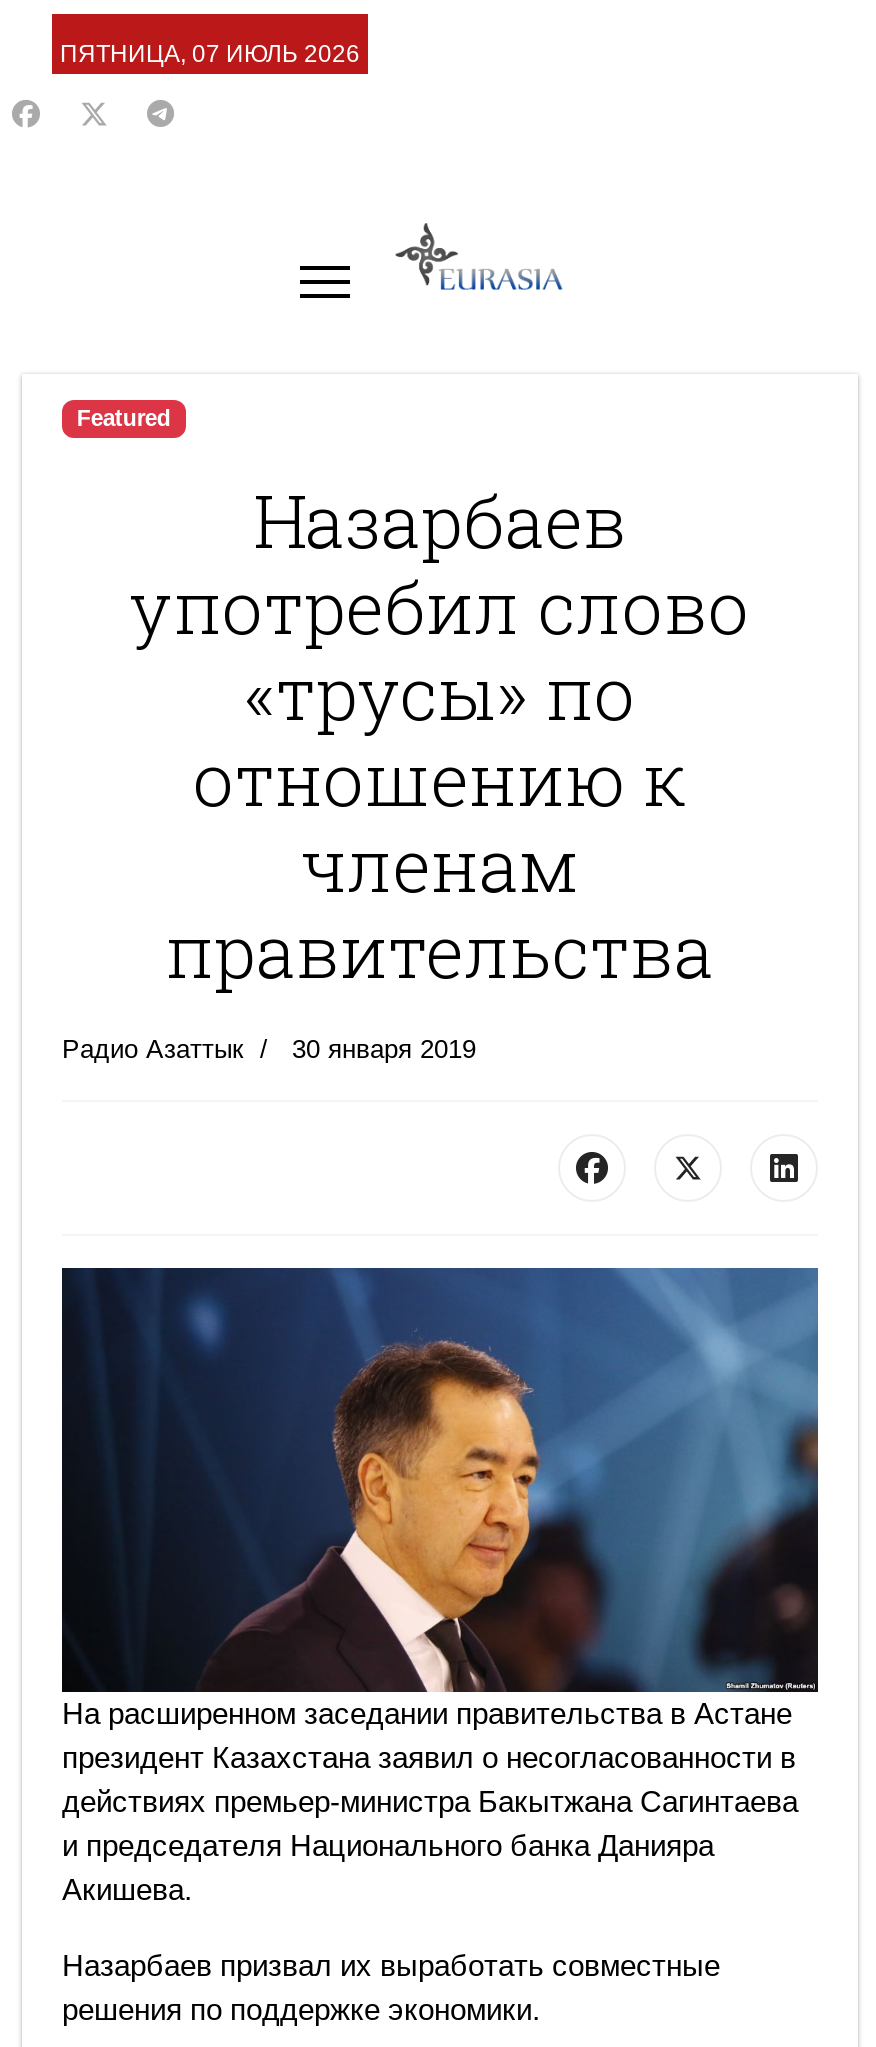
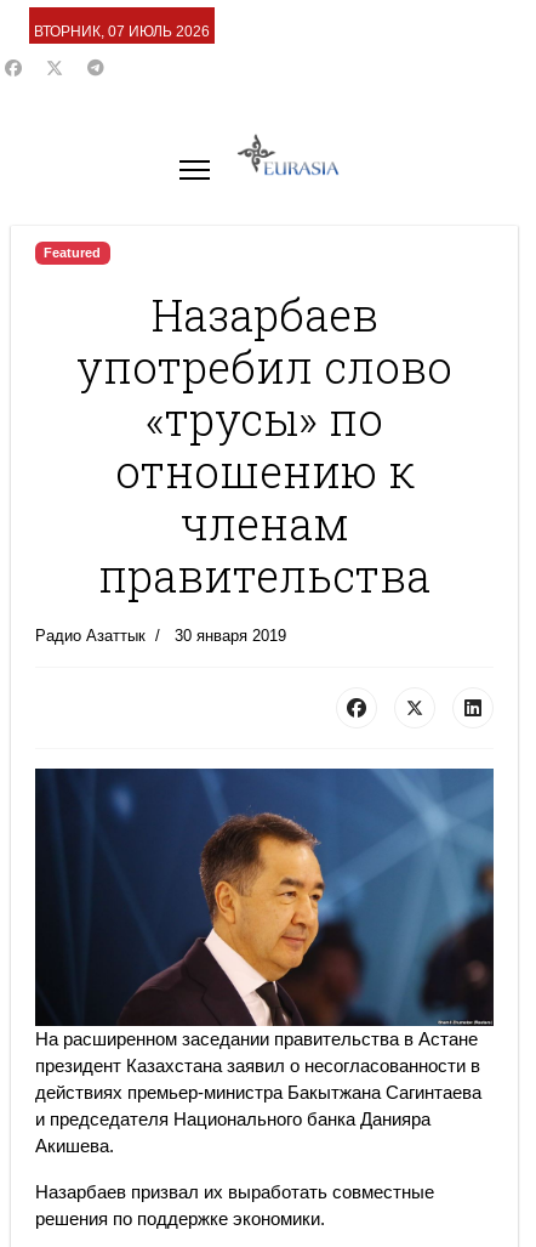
[60,40,360,68] ПЯТНИЦА, 07 ИЮЛЬ 2026 -> [34,23,210,40] ВТОРНИК, 07 ИЮЛЬ 2026

